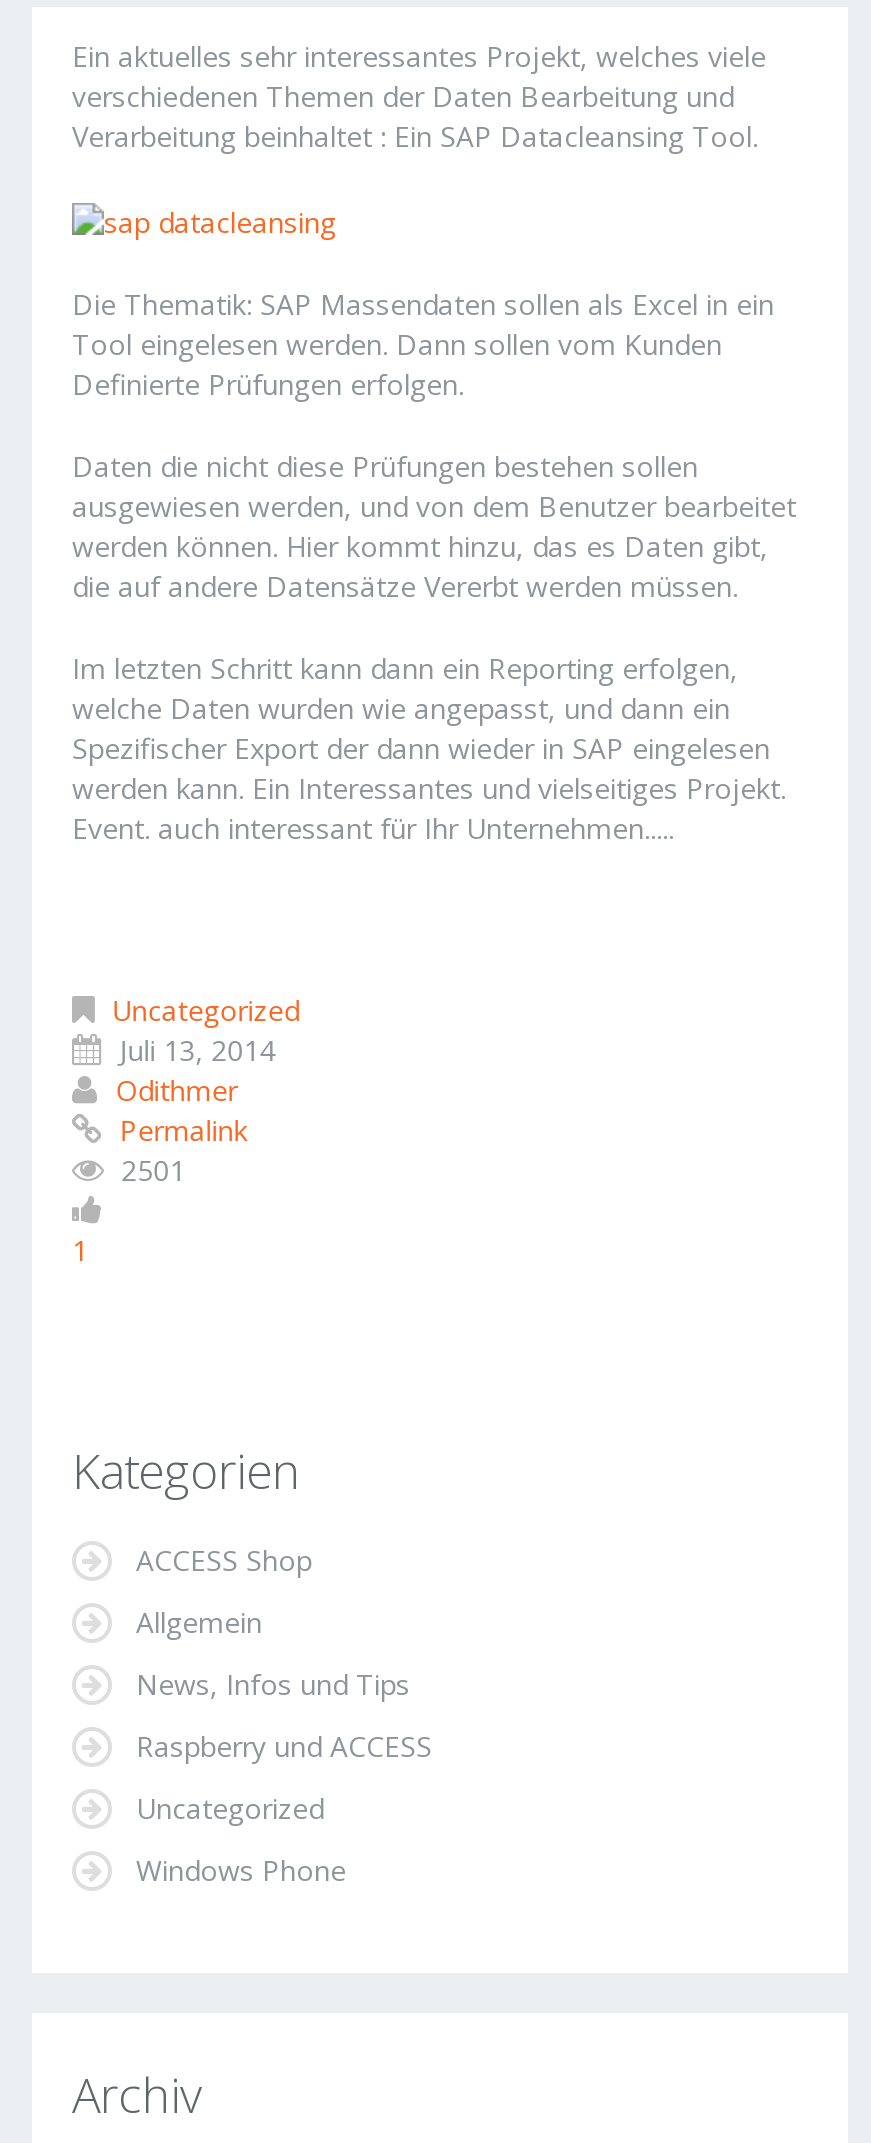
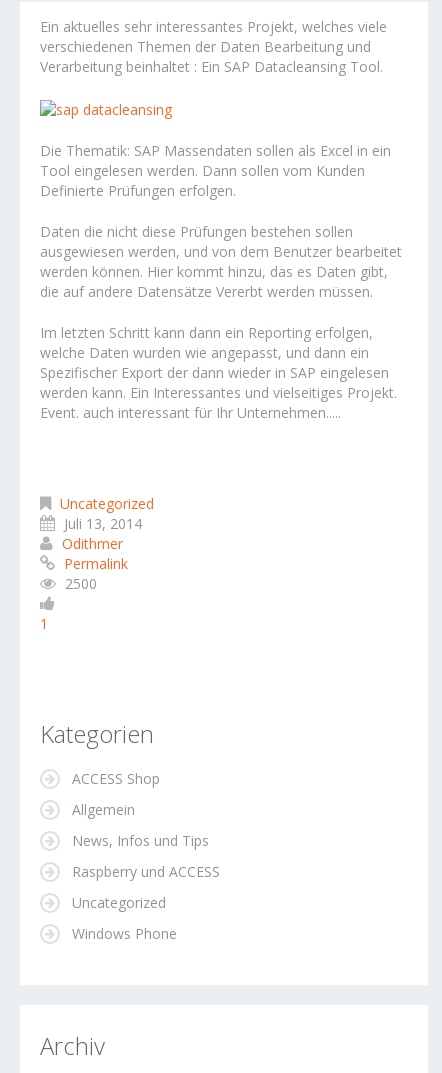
[114,1150,186,1188] 2501 -> [61,573,97,592] 2500

